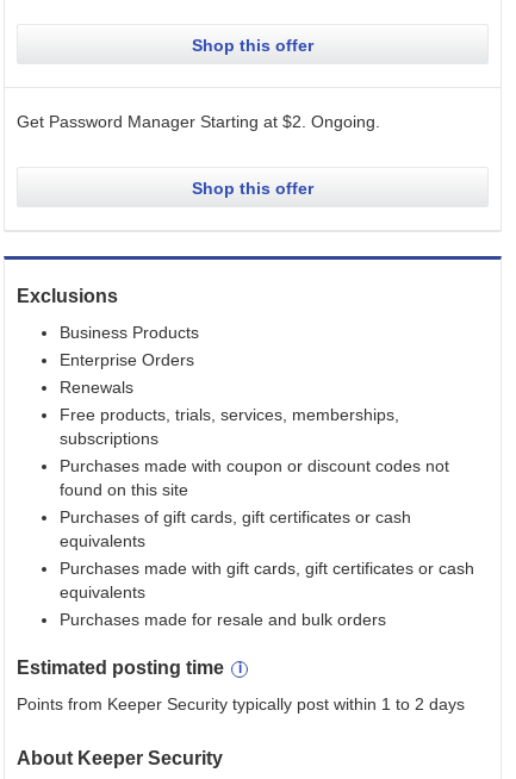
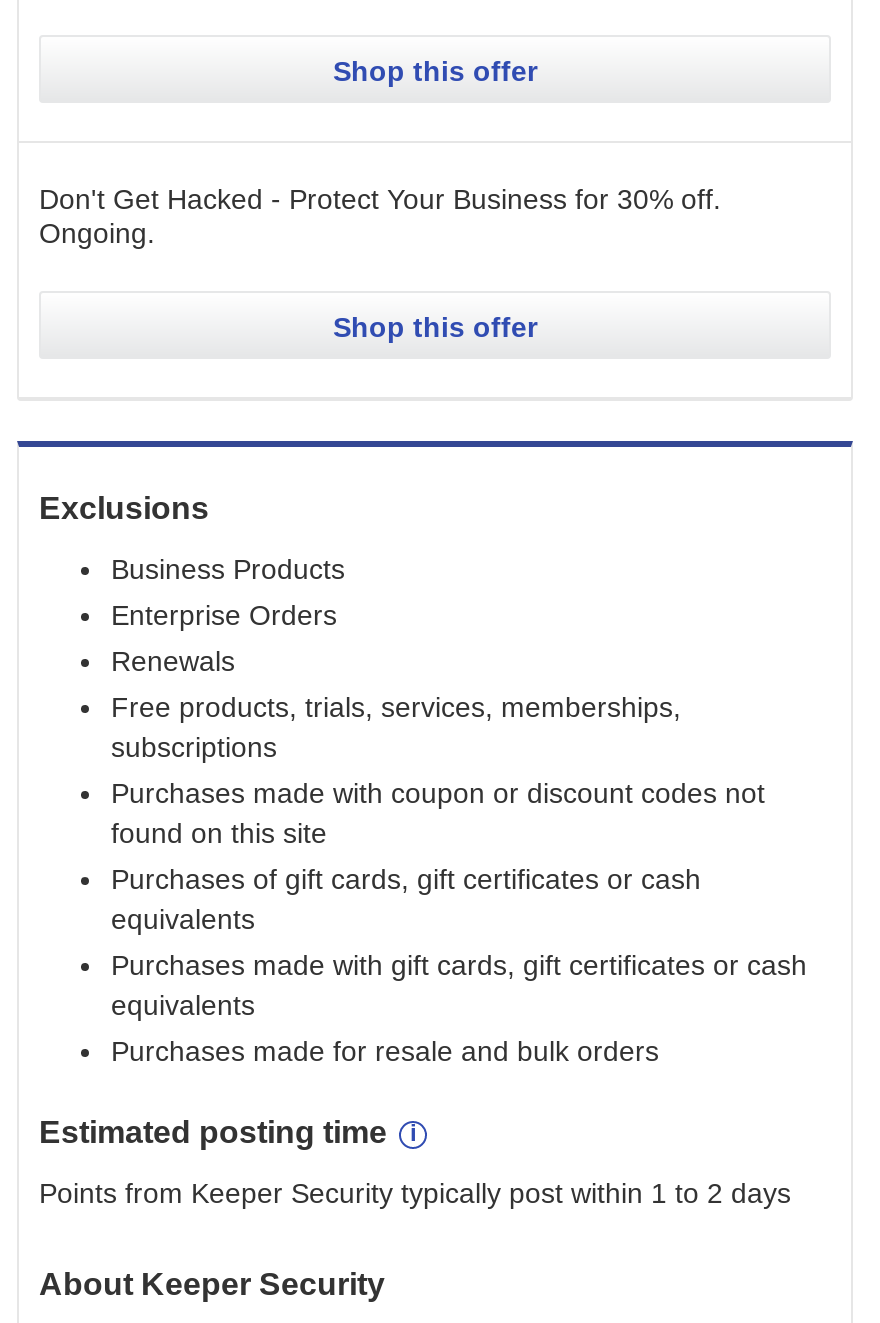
[17,112,380,131] Get Password Manager Starting at $2. Ongoing. -> [39,183,721,249] Don't Get Hacked - Protect Your Business for 30% off. | Ongoing.

